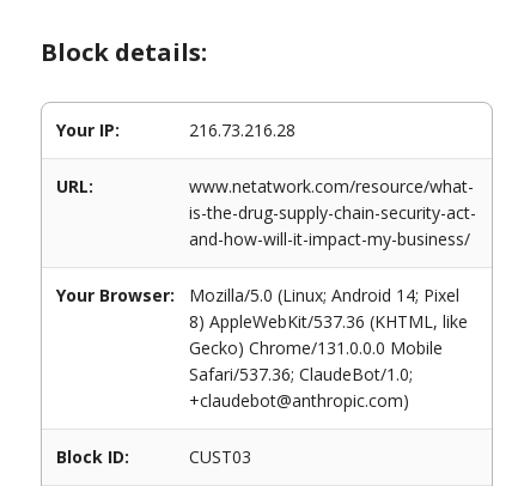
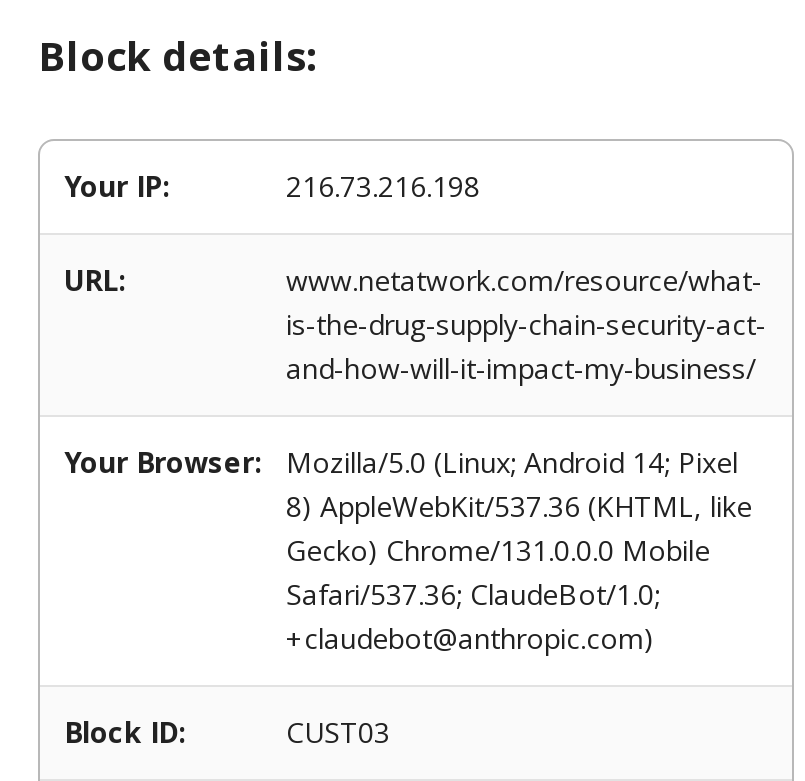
[189,119,295,141] 216.73.216.28 -> [286,167,480,205] 216.73.216.198

